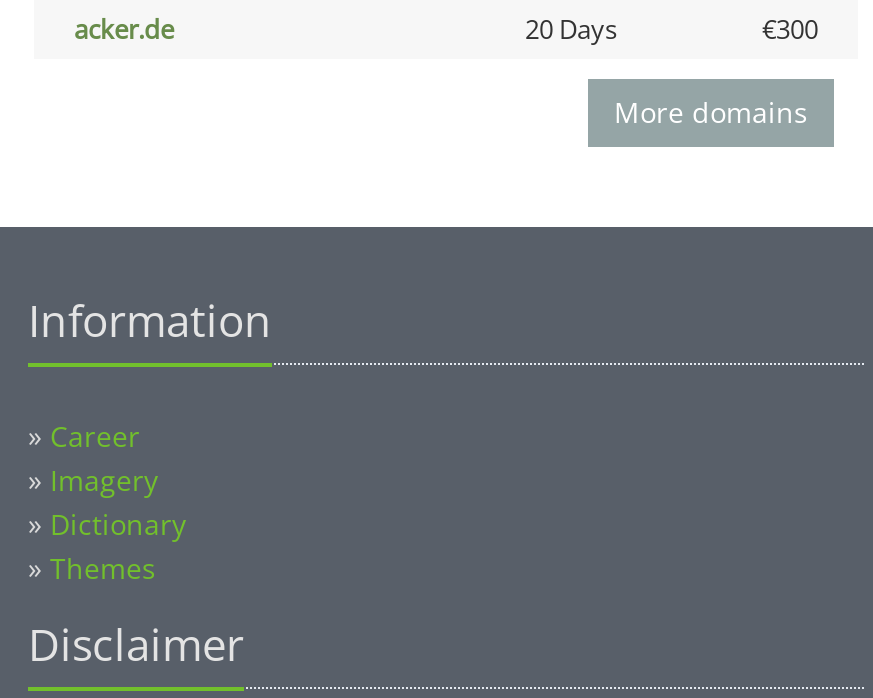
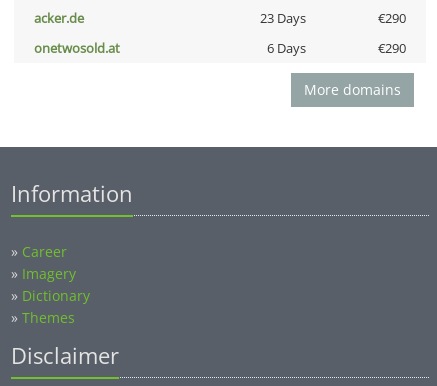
[525,11,818,47] 20 Days | €300 -> [34,9,406,57] 23 Days | €290 | onetwosold.at | 6 Days | €290

